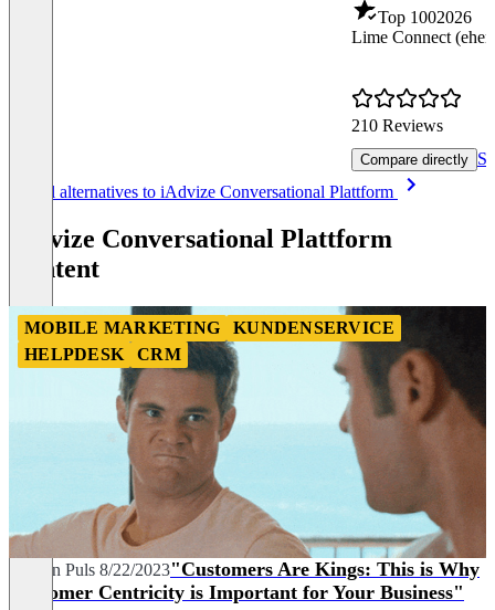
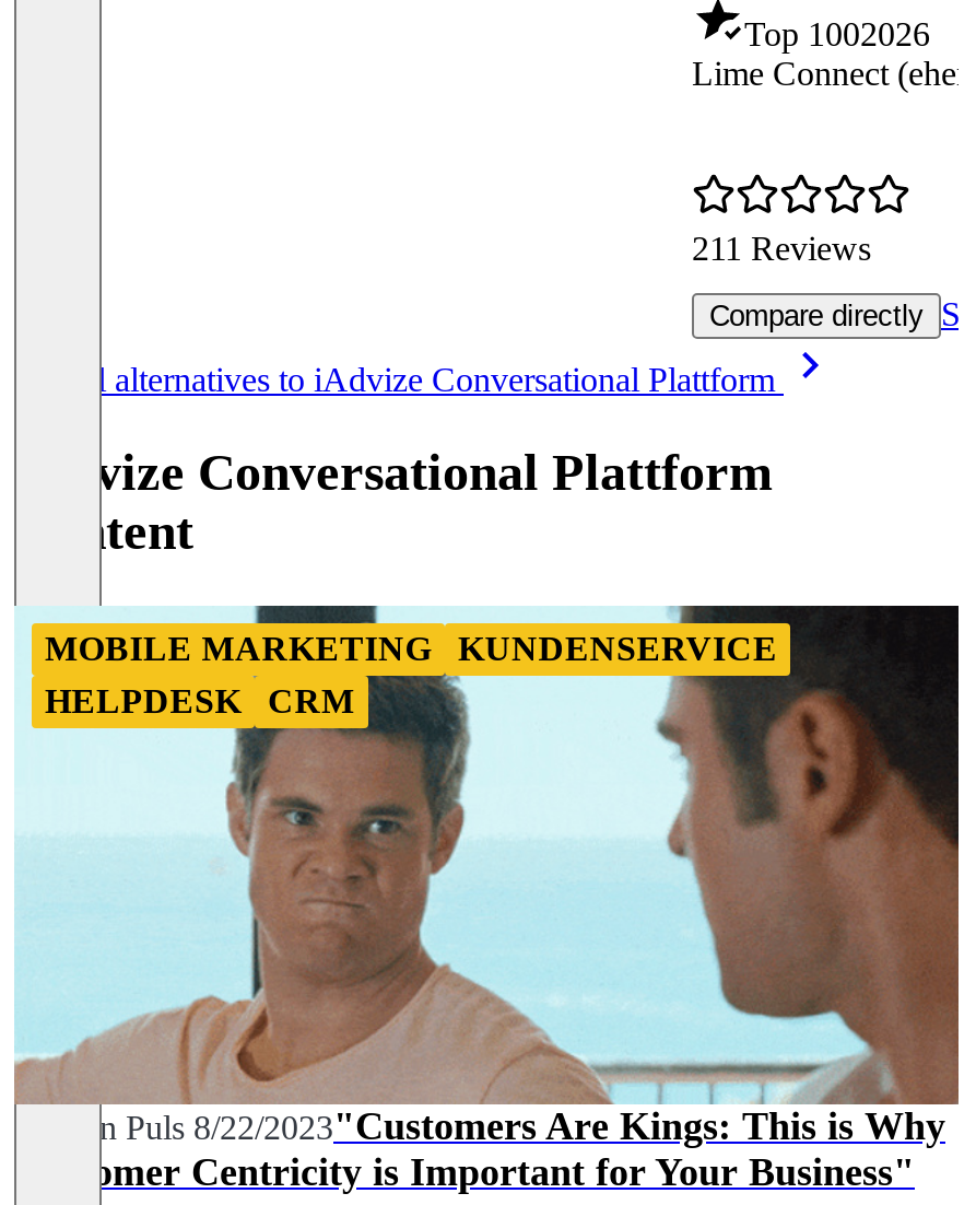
[351,116,443,134] 210 Reviews -> [692,229,871,266] 211 Reviews

